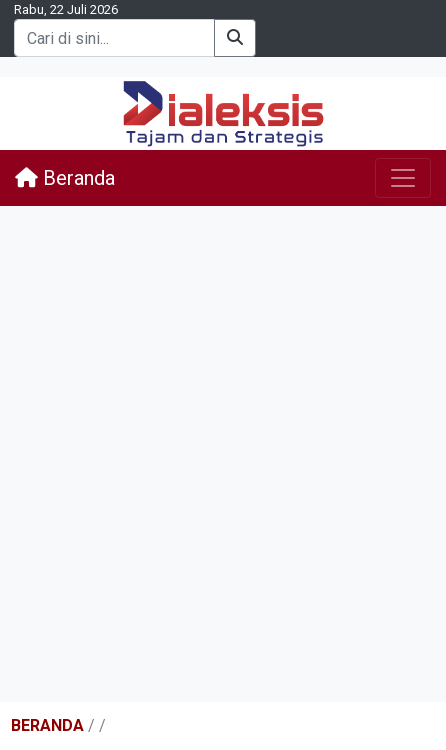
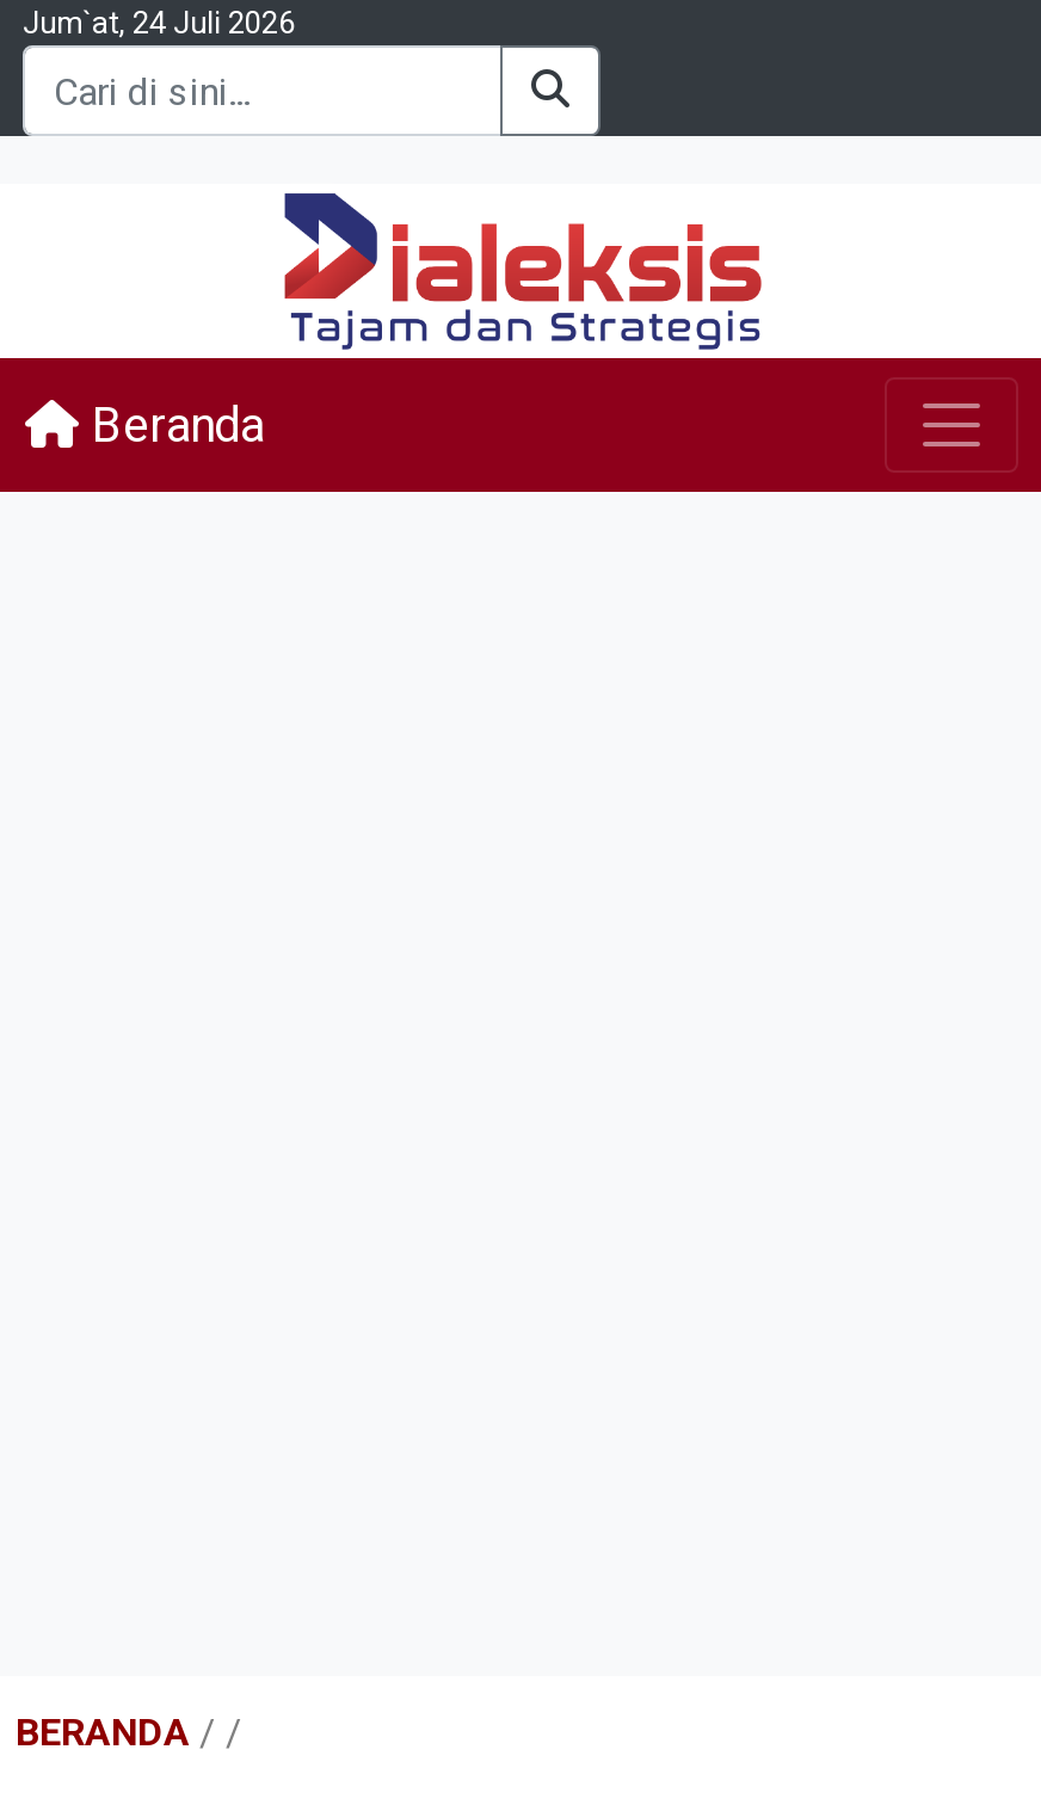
[14,2,118,17] Rabu, 22 Juli 2026 -> [23,5,295,41] Jum`at, 24 Juli 2026

